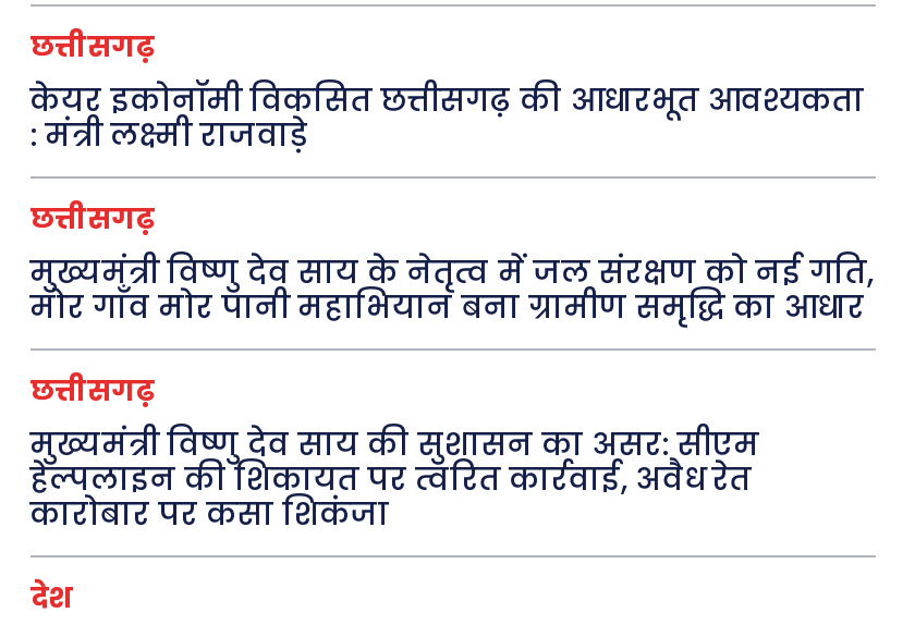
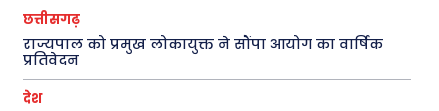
[30,78,874,535] केयर इकोनॉमी विकसित छत्तीसगढ़ की आधारभूत आवश्यकता | : मंत्री लक्ष्मी राजवाड़े | छत्तीसगढ़ | मुख्यमंत्री विष्णु देव साय के नेतृत्व में जल संरक्षण को नई गति, | मोर गाँव मोर पानी महाभियान बना ग्रामीण समृद्धि का आधार | छत्तीसगढ़ | मुख्यमंत्री विष्णु देव साय की सुशासन का असर: सीएम | हेल्पलाइन की शिकायत पर त्वरित कार्रवाई, अवैध रेत | कारोबार पर कसा शिकंजा -> [23,34,383,70] राज्यपाल को प्रमुख लोकायुक्त ने सौंपा आयोग का वार्षिक | प्रतिवेदन

